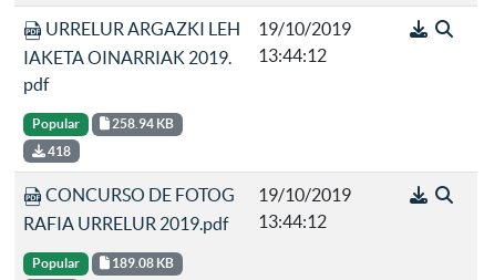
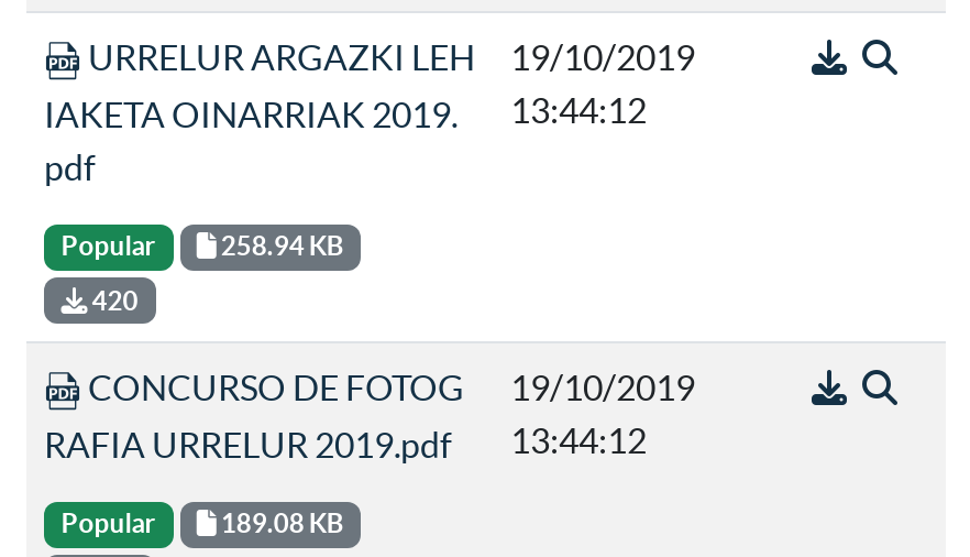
[45,143,71,158] 418 -> [88,285,138,314] 420

